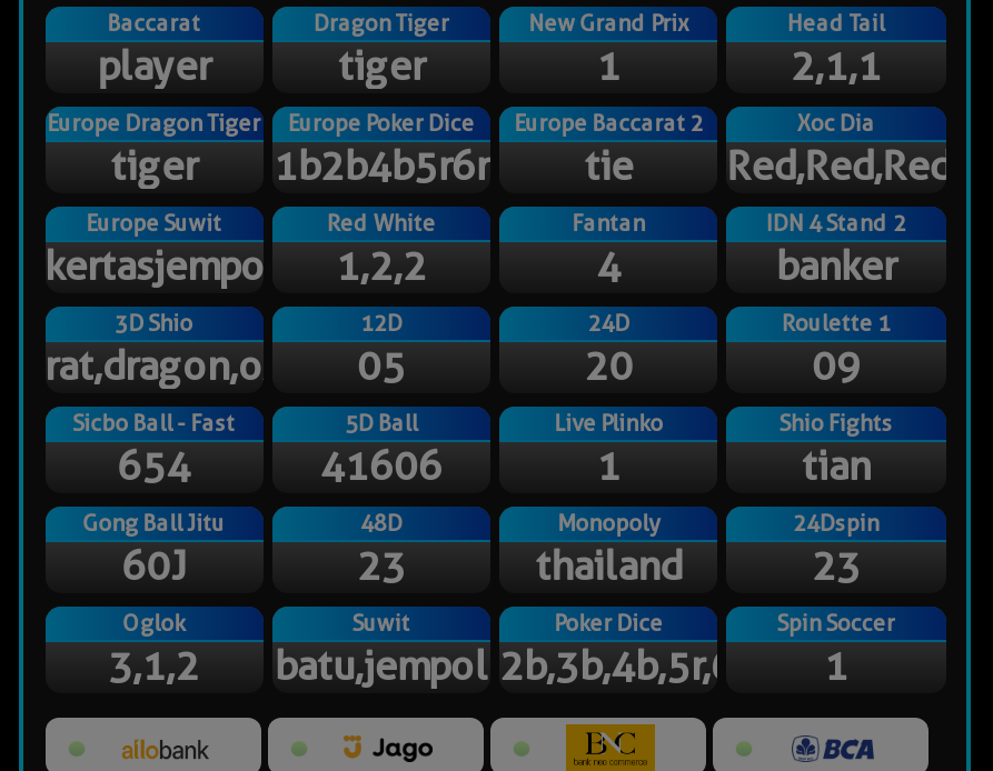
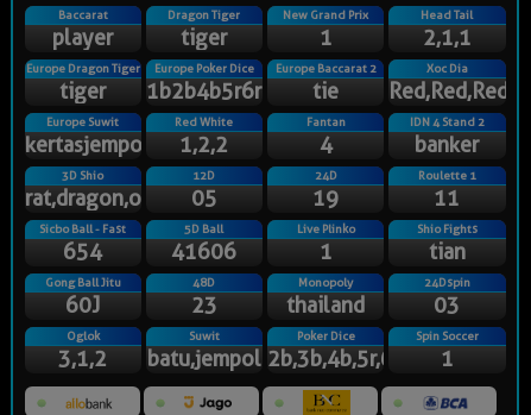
[584,342,633,388] 20 -> [313,185,339,210] 19
[812,342,860,388] 09 -> [434,185,460,210] 11
[812,541,860,588] 23 -> [434,292,460,317] 03

